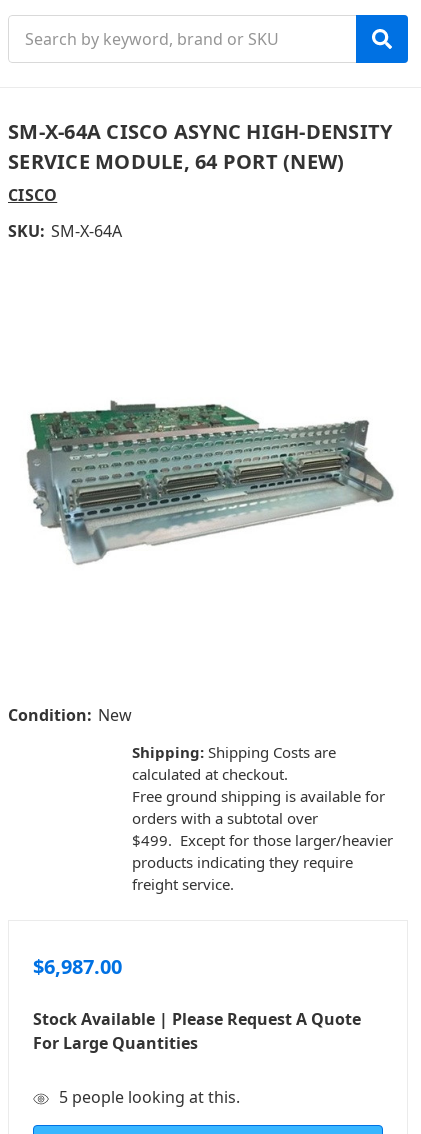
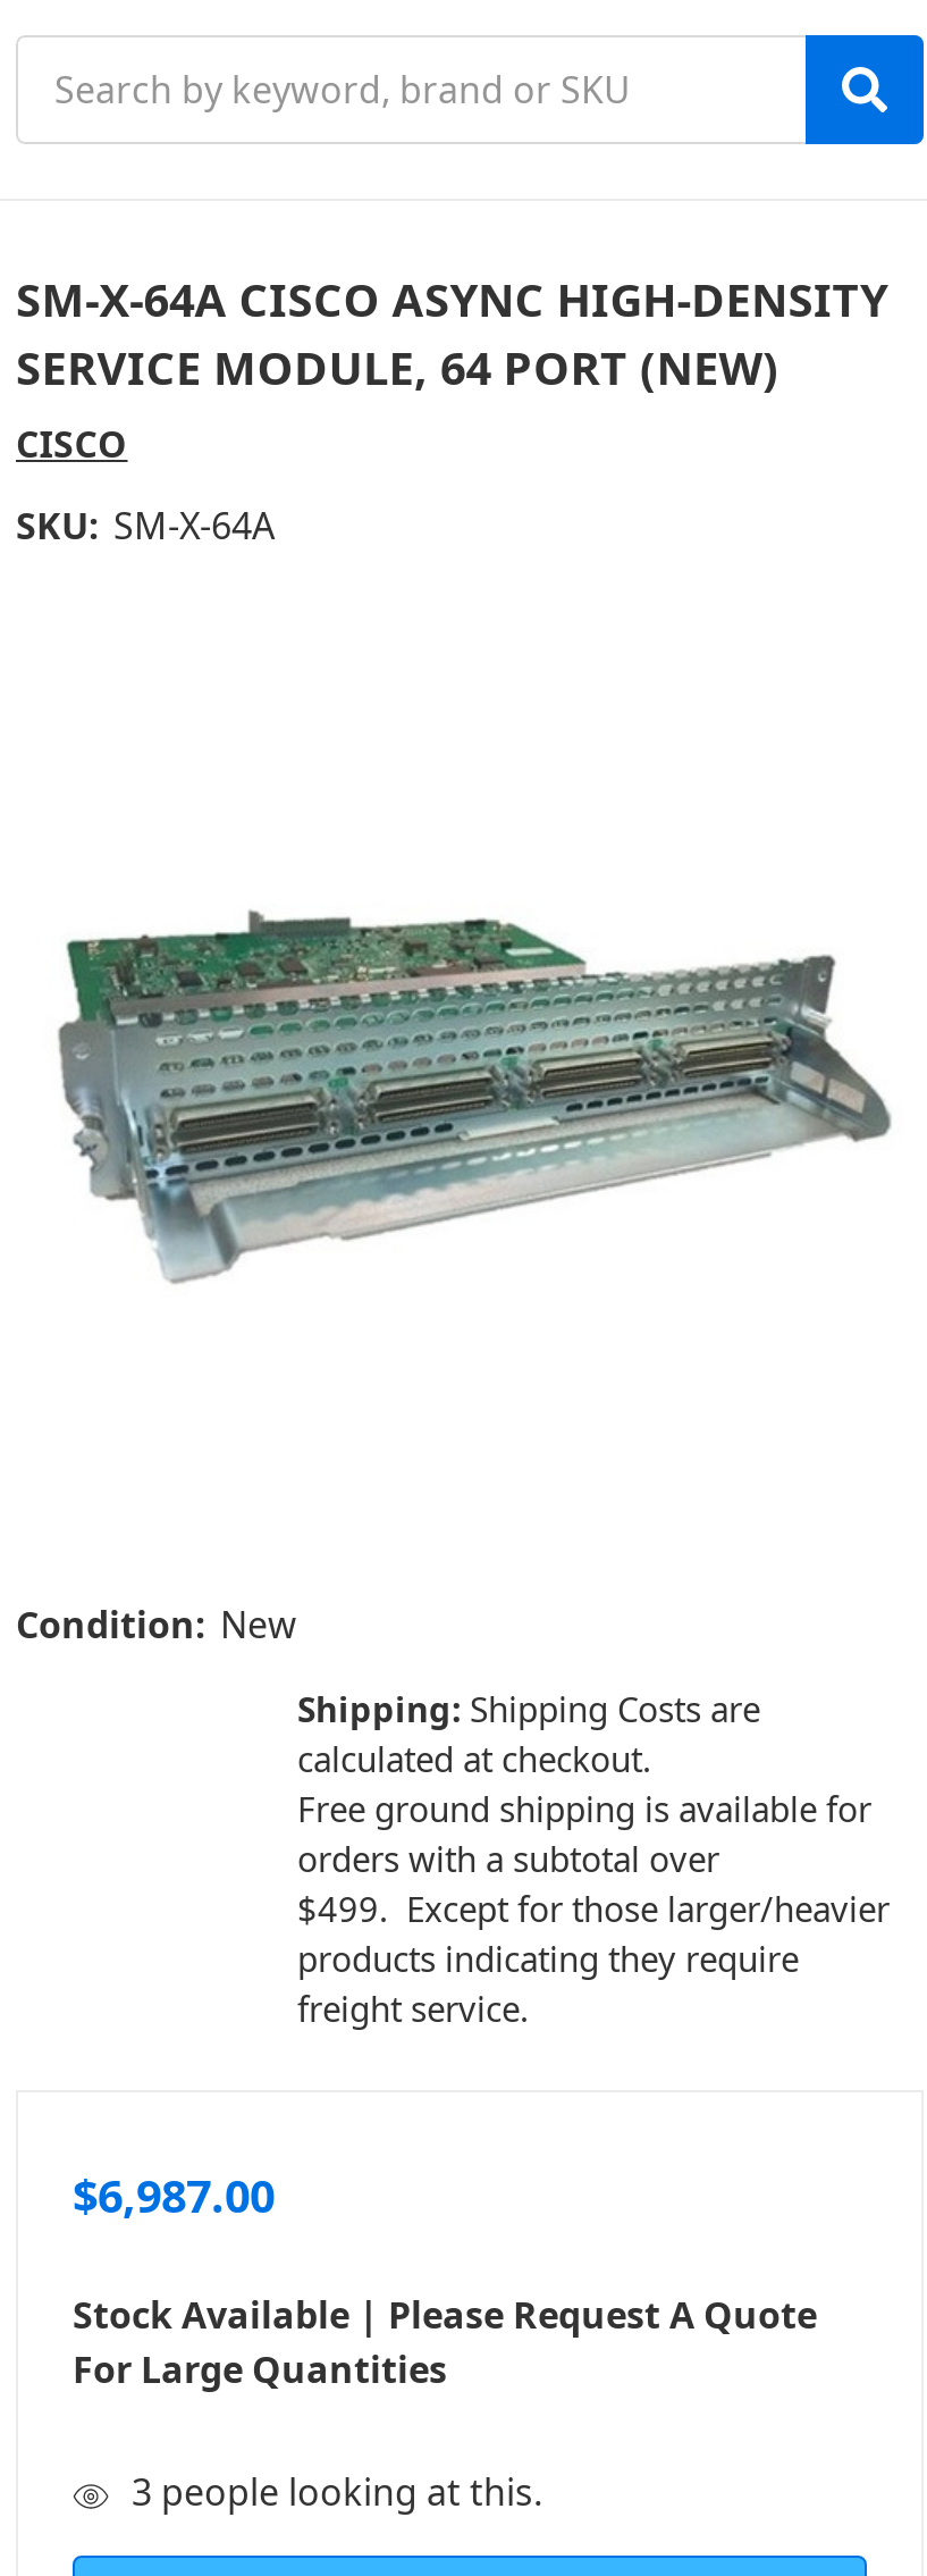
[59,1086,240,1108] 5 people looking at this. -> [132,2467,542,2517] 3 people looking at this.

